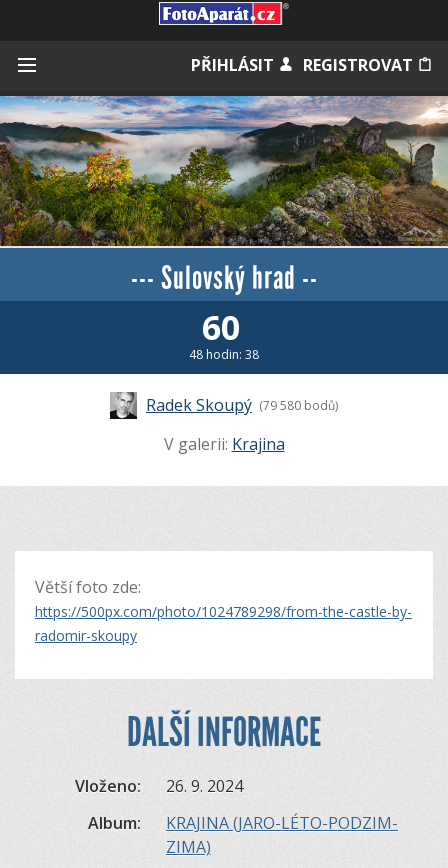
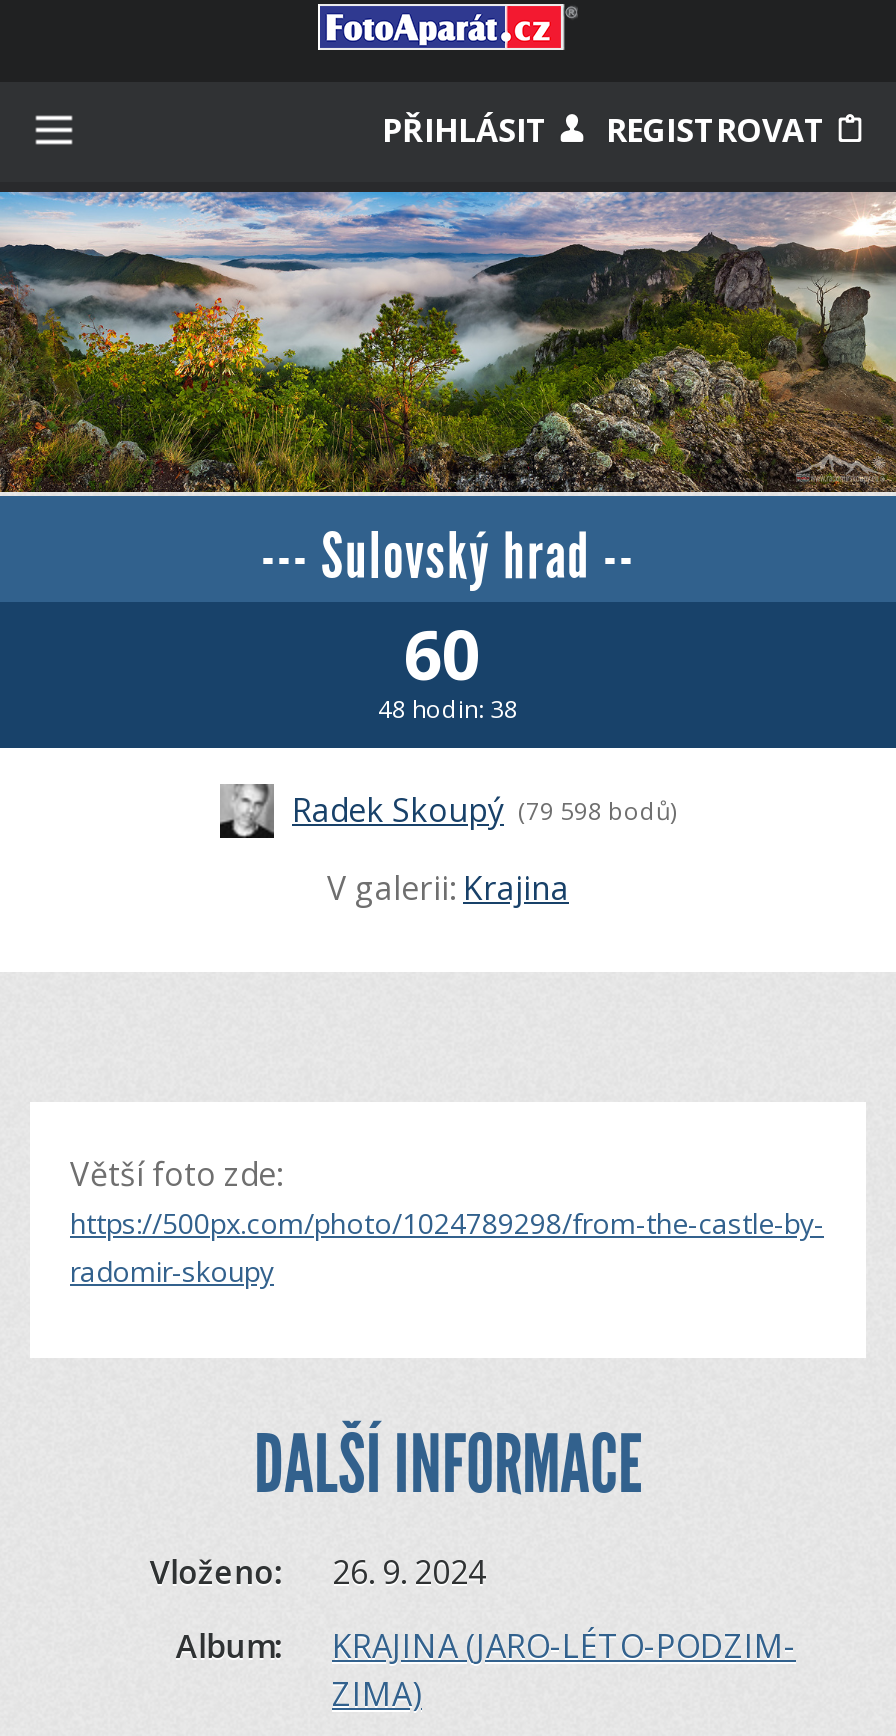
[146,394,338,416] Radek Skoupý (79 580 bodů) -> [292,787,676,831] Radek Skoupý (79 598 bodů)

